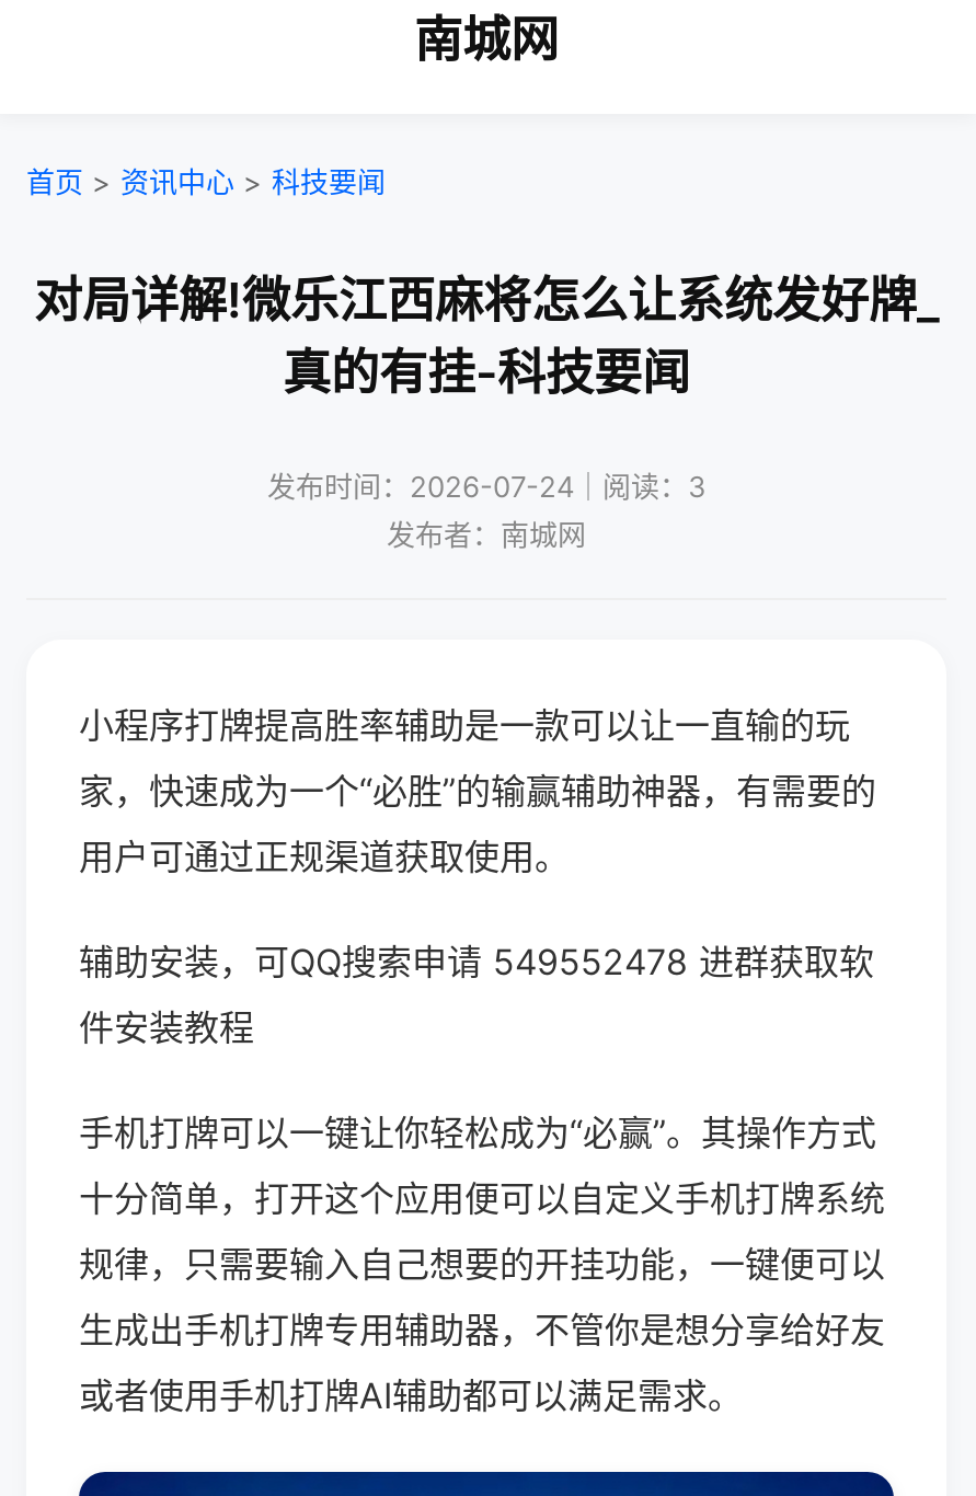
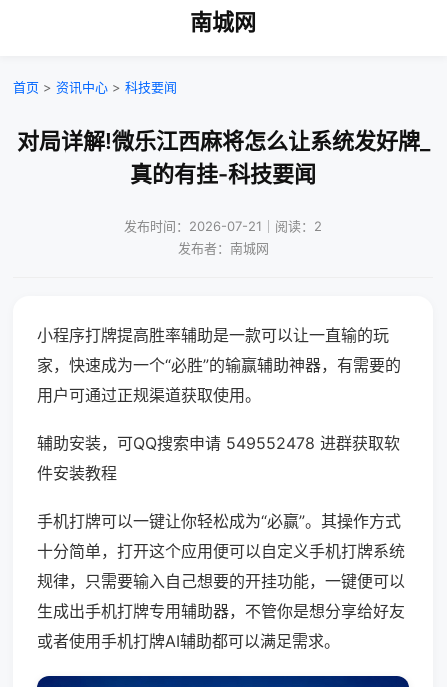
[267,469,705,504] 发布时间：2026-07-24｜阅读：3 -> [124,218,322,234] 发布时间：2026-07-21｜阅读：2

